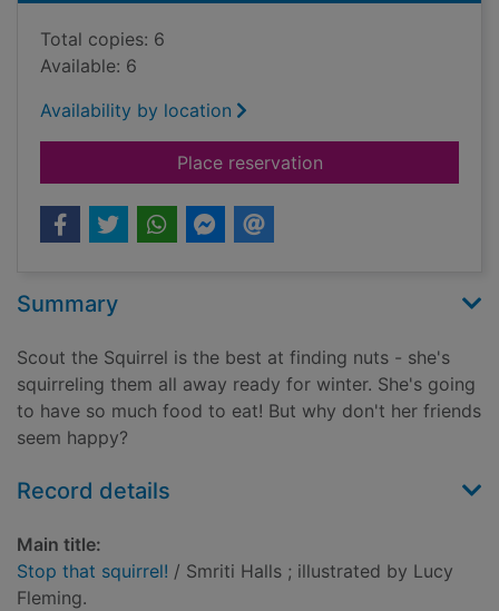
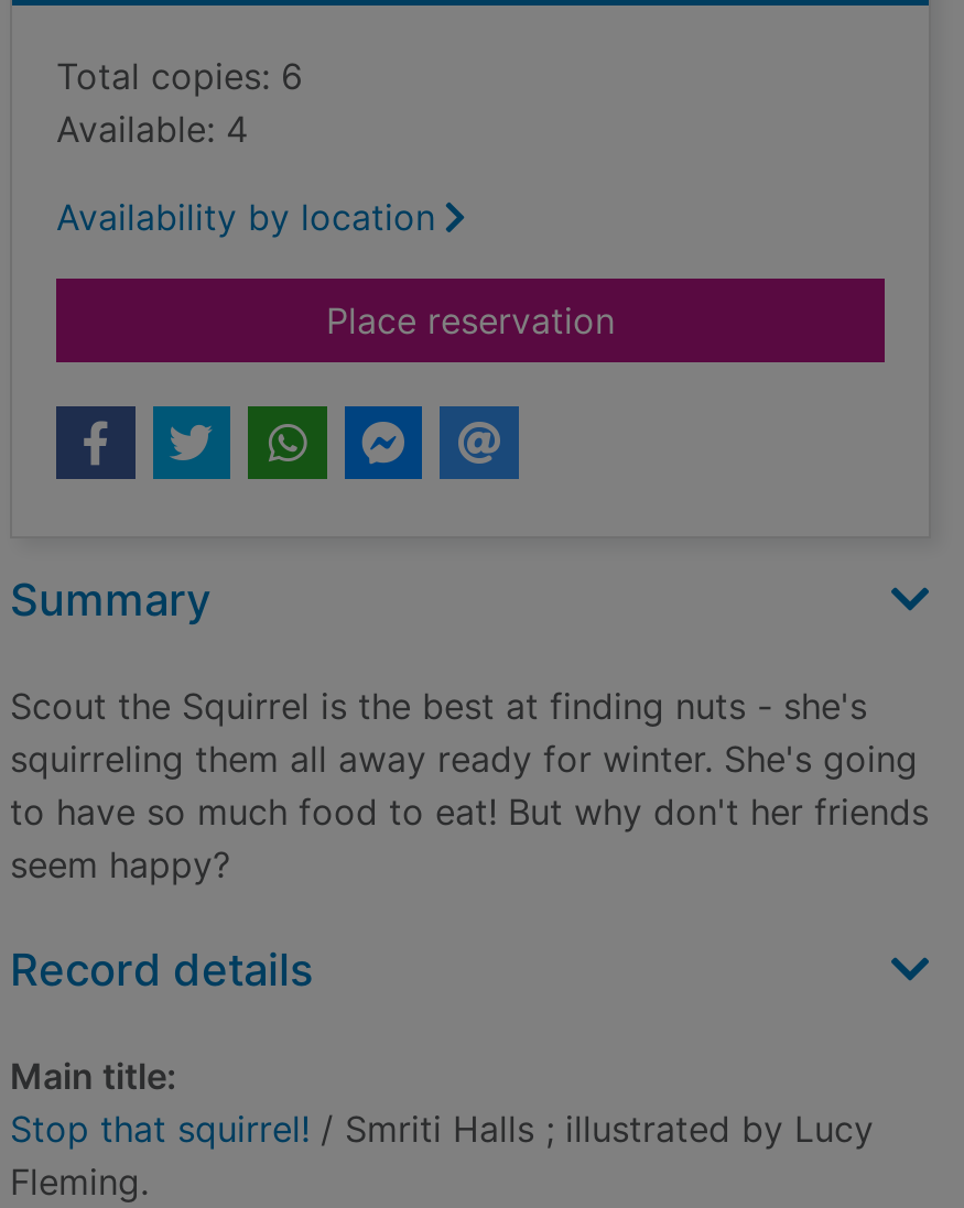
[40,55,137,77] Available: 6 -> [56,108,248,152] Available: 4

